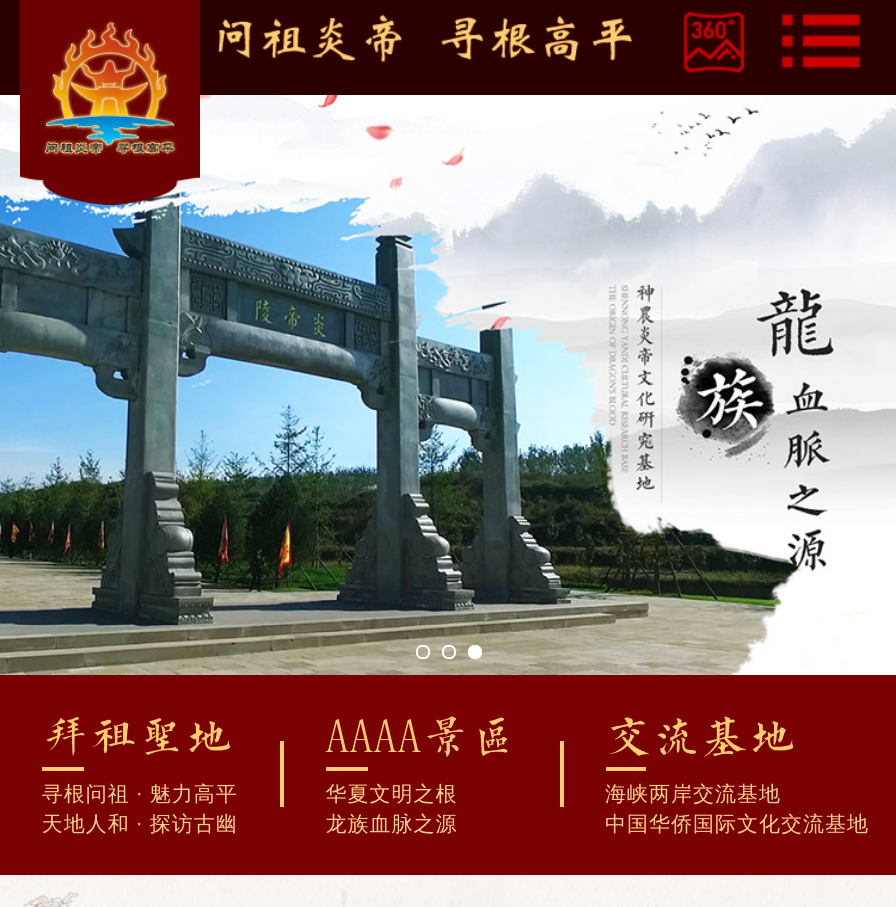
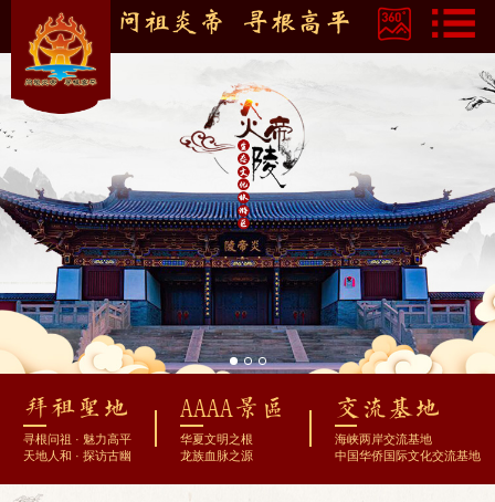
[6,93,890,677] [image] -> [3,52,492,375] [image]

